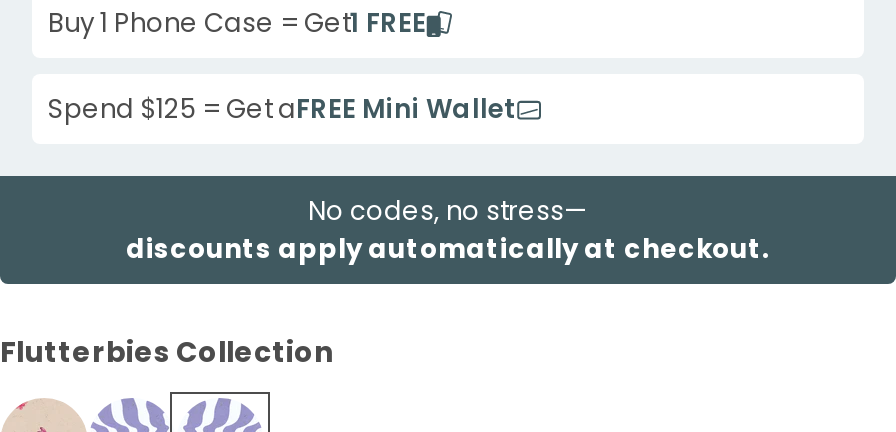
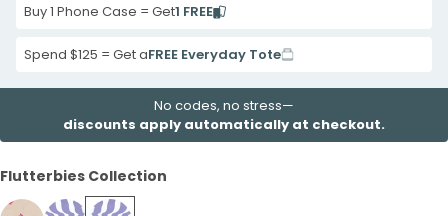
[48,90,516,128] Spend $125 = Get aFREE Mini Wallet -> [24,45,281,64] Spend $125 = Get aFREE Everyday Tote

